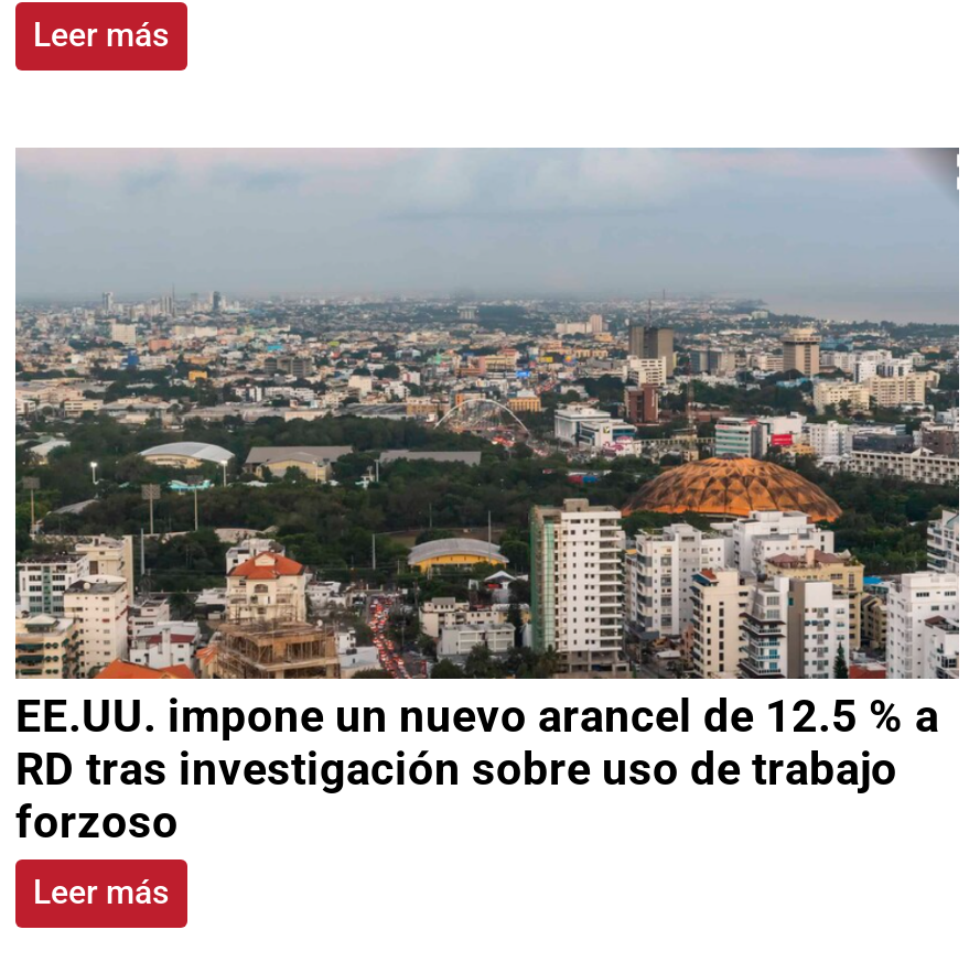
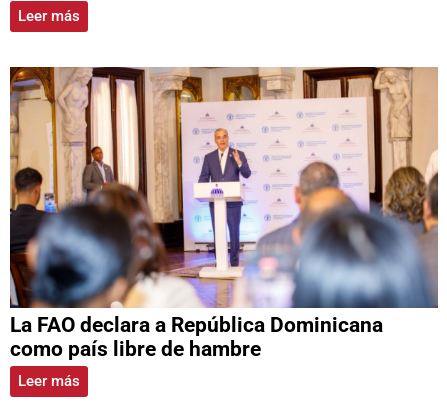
[13,145,961,848] [image] | EE.UU. impone un nuevo arancel de 12.5 % a | RD tras investigación sobre uso de trabajo | forzoso -> [9,66,438,361] [image] | La FAO declara a República Dominicana | como país libre de hambre

